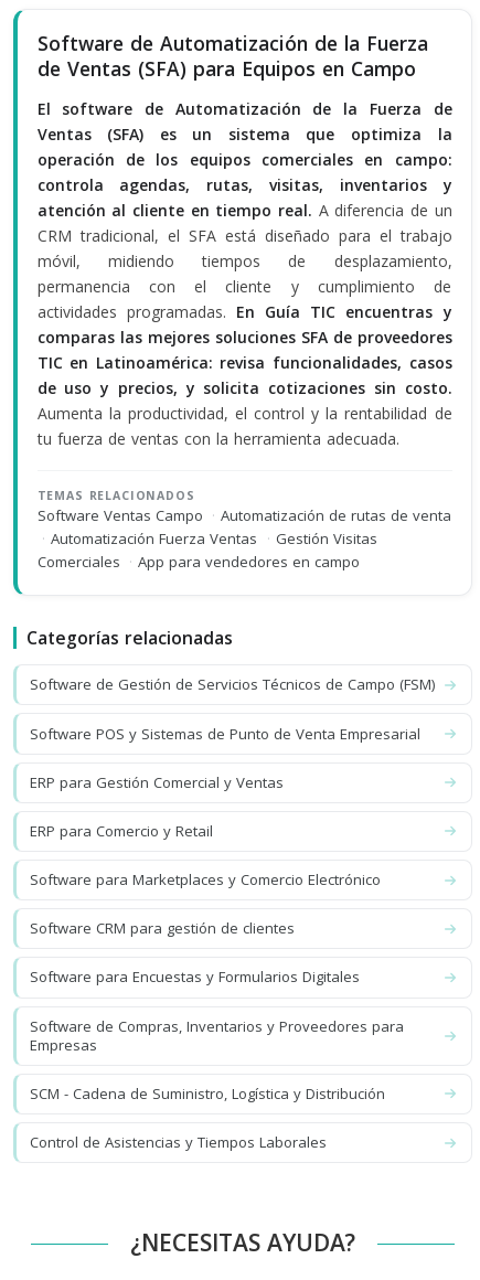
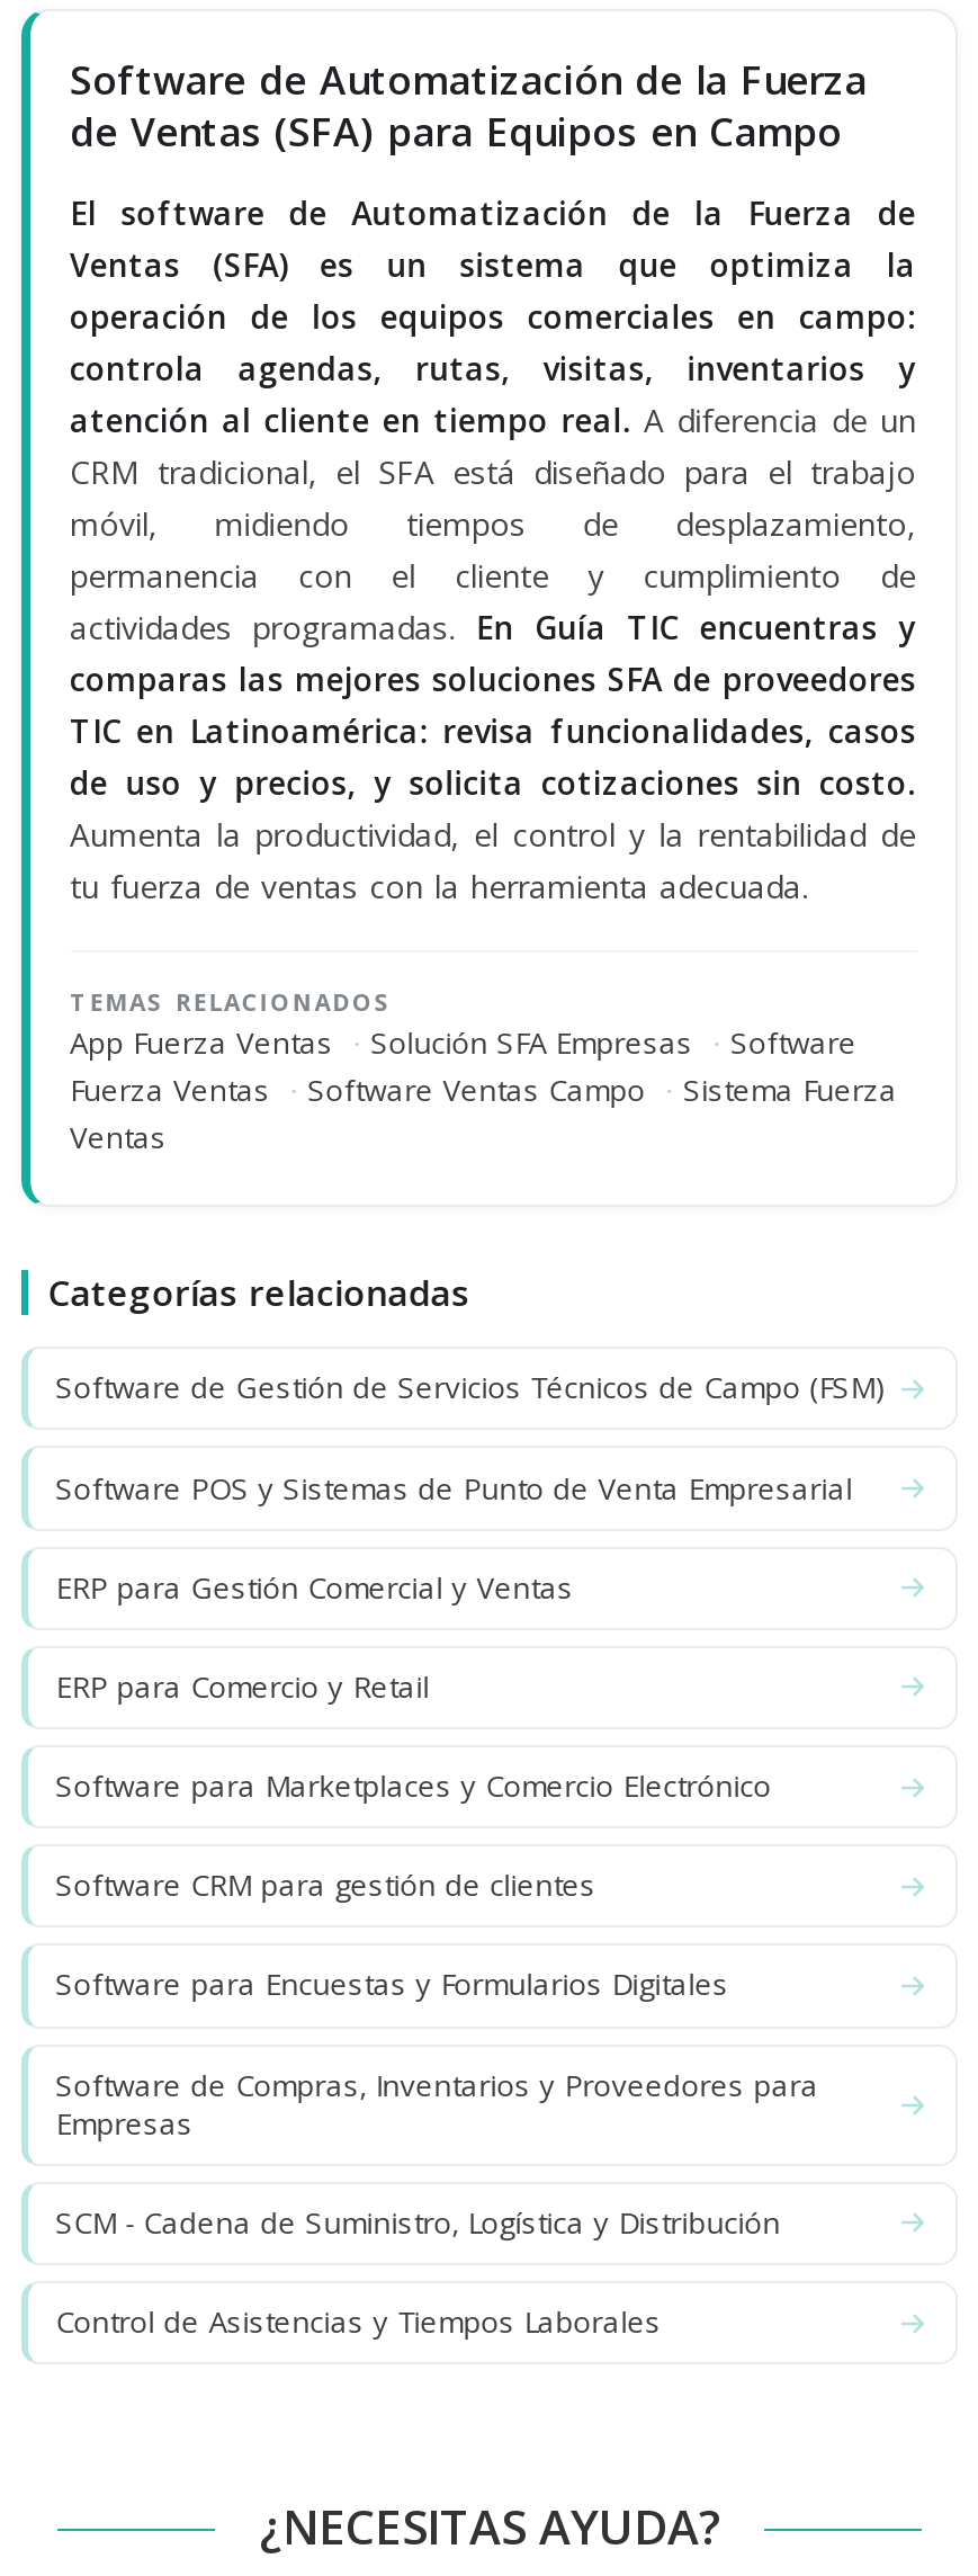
[37,505,452,572] Software Ventas Campo · Automatización de rutas de venta | · Automatización Fuerza Ventas · Gestión Visitas | Comerciales · App para vendedores en campo -> [70,1022,897,1157] App Fuerza Ventas · Solución SFA Empresas · Software | Fuerza Ventas · Software Ventas Campo · Sistema Fuerza | Ventas

